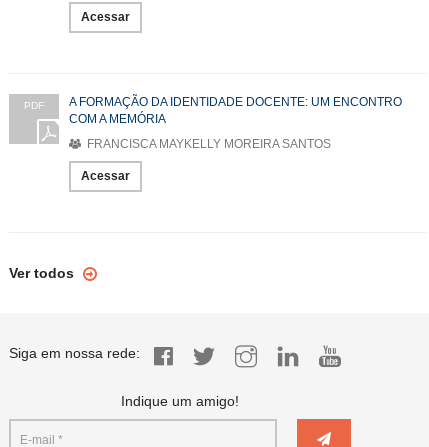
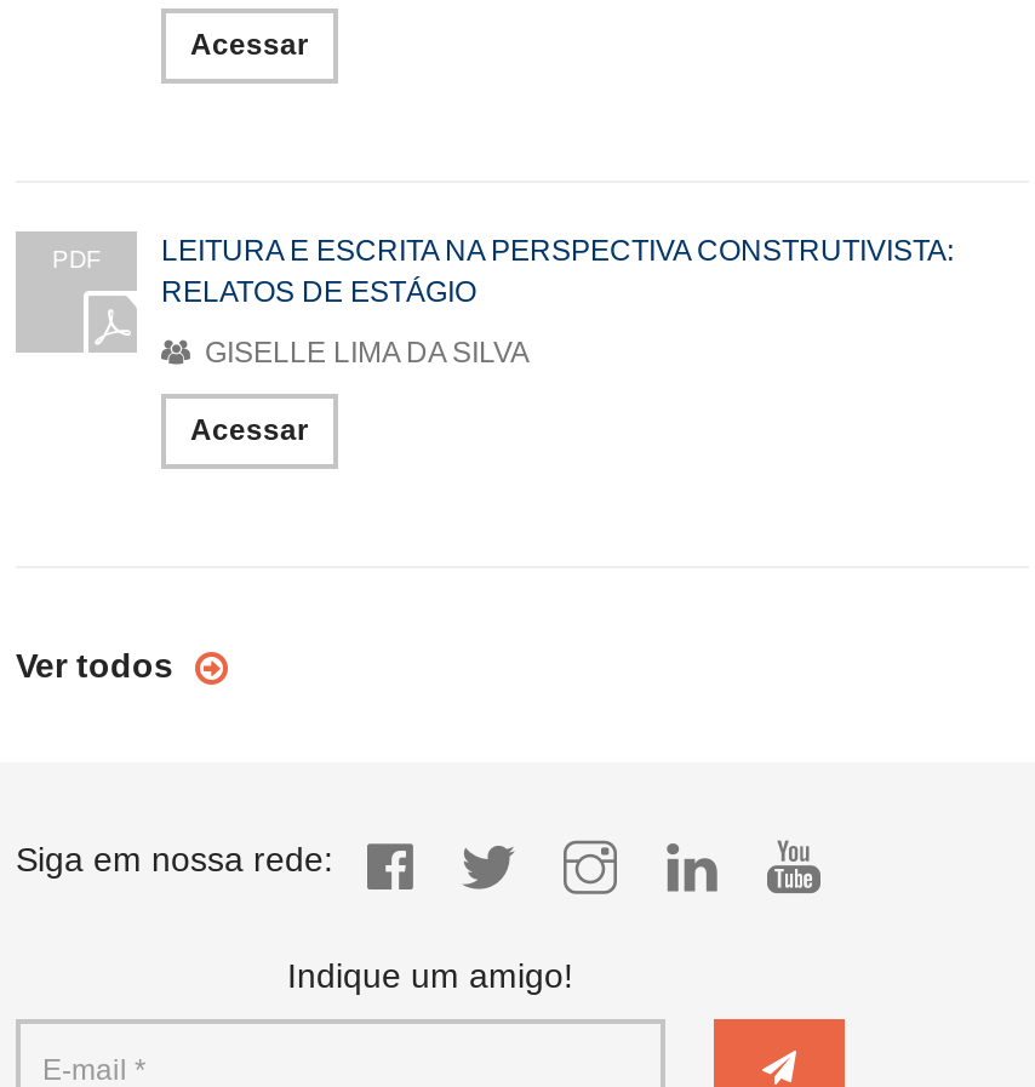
[69,95,402,126] A FORMAÇÃO DA IDENTIDADE DOCENTE: UM ENCONTRO | COM A MEMÓRIA -> [161,234,954,309] LEITURA E ESCRITA NA PERSPECTIVA CONSTRUTIVISTA: | RELATOS DE ESTÁGIO
[84,137,331,151] FRANCISCA MAYKELLY MOREIRA SANTOS -> [198,336,530,370] GISELLE LIMA DA SILVA

